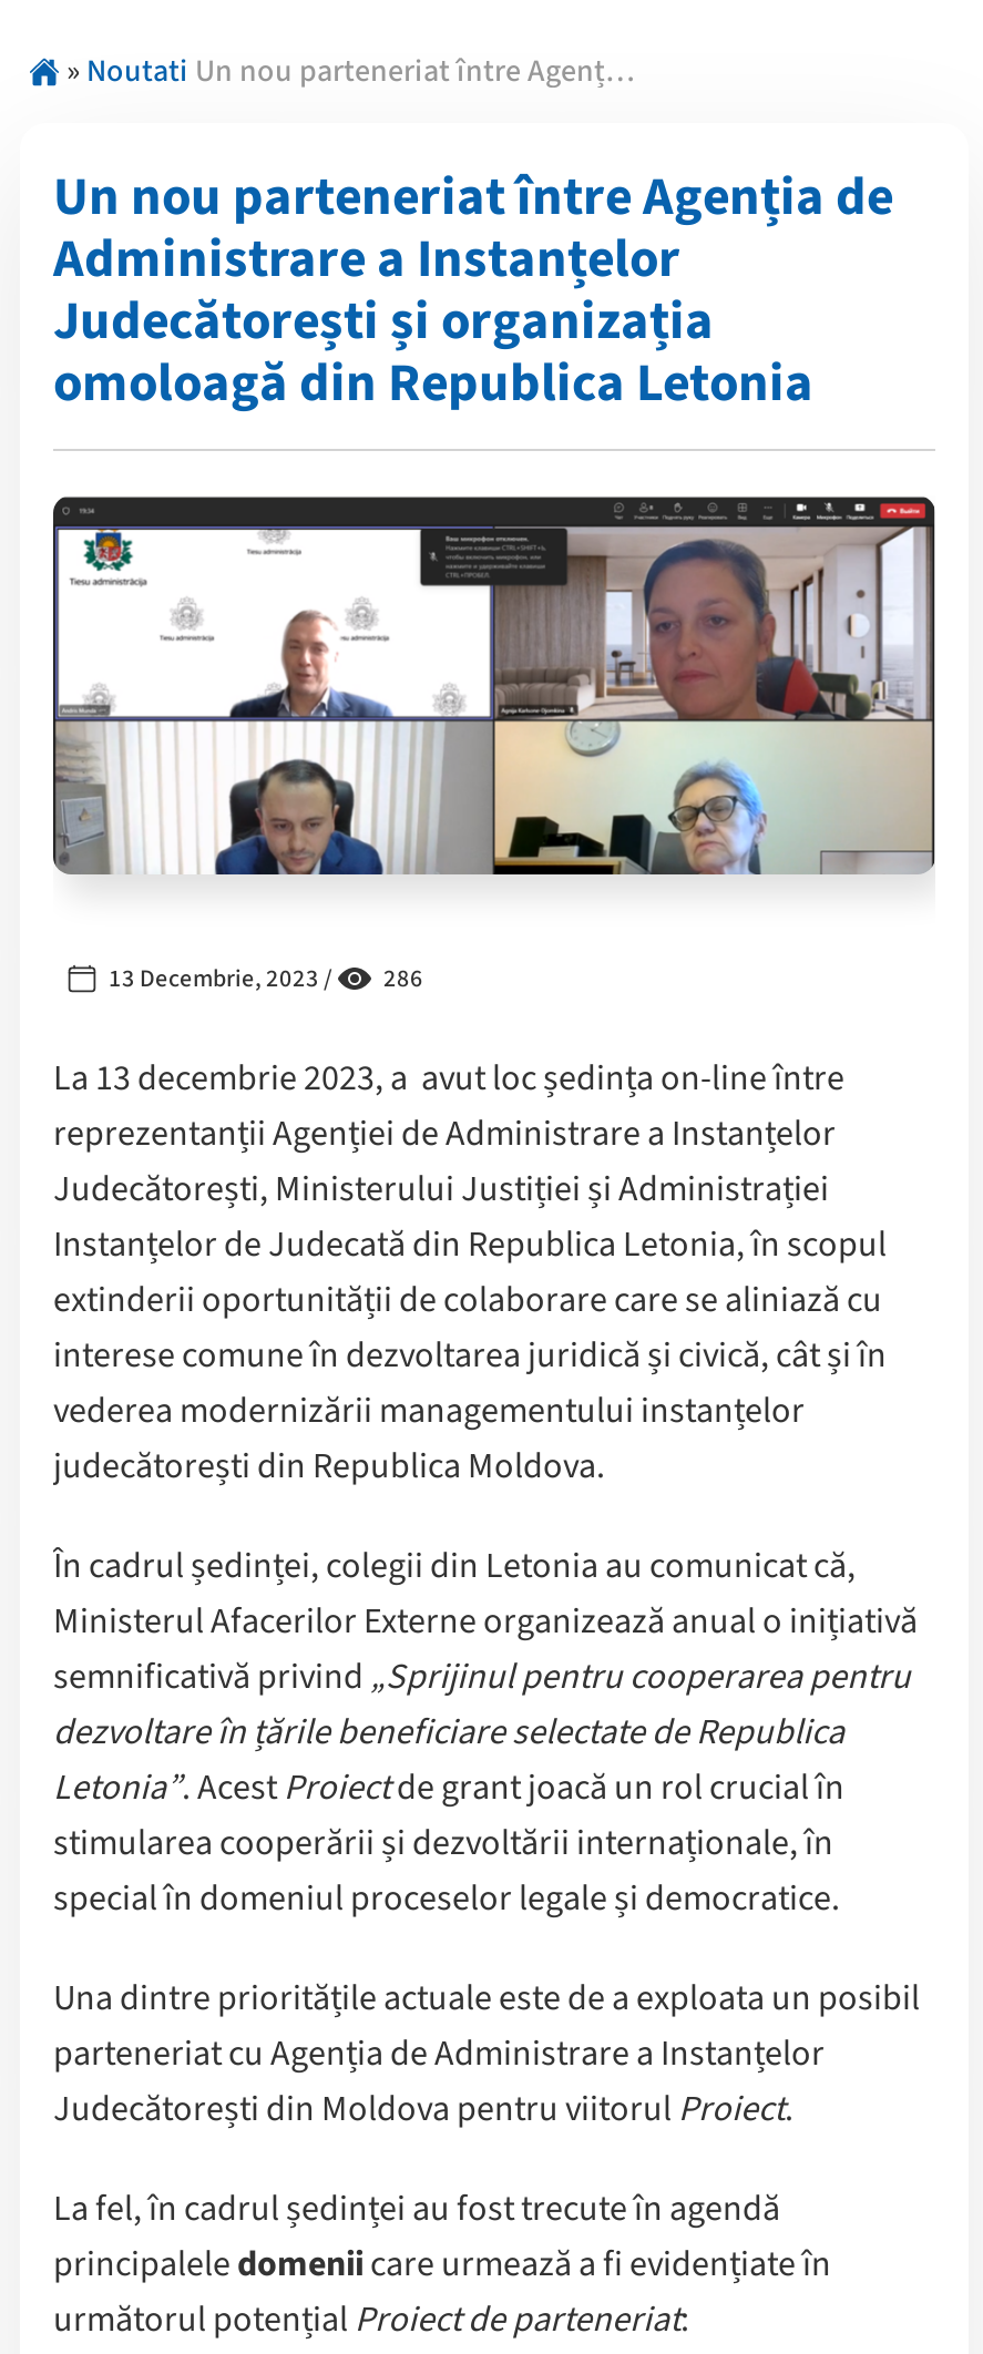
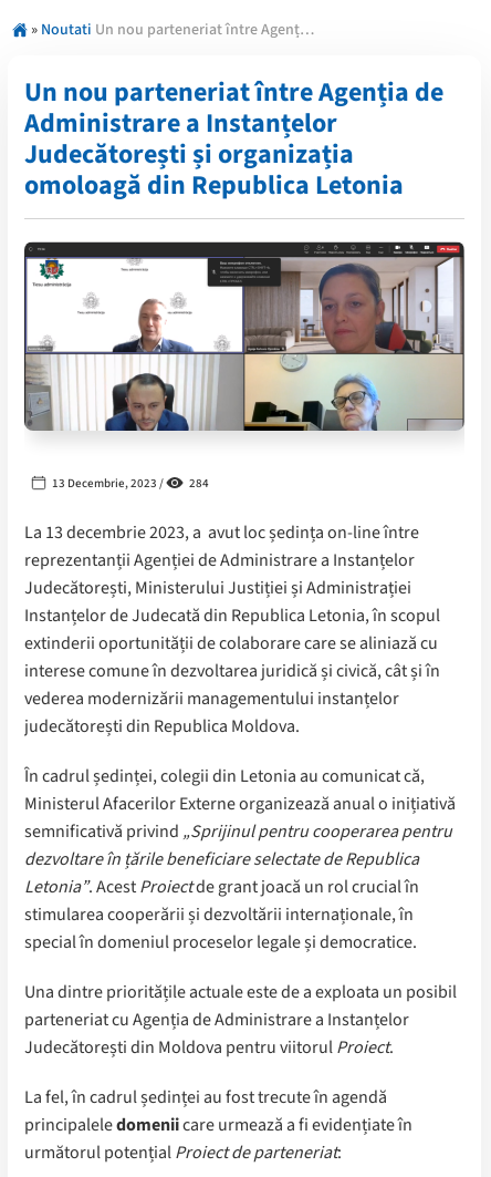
[104,962,423,995] 13 Decembrie, 2023 / 286 -> [50,474,209,491] 13 Decembrie, 2023 / 284

